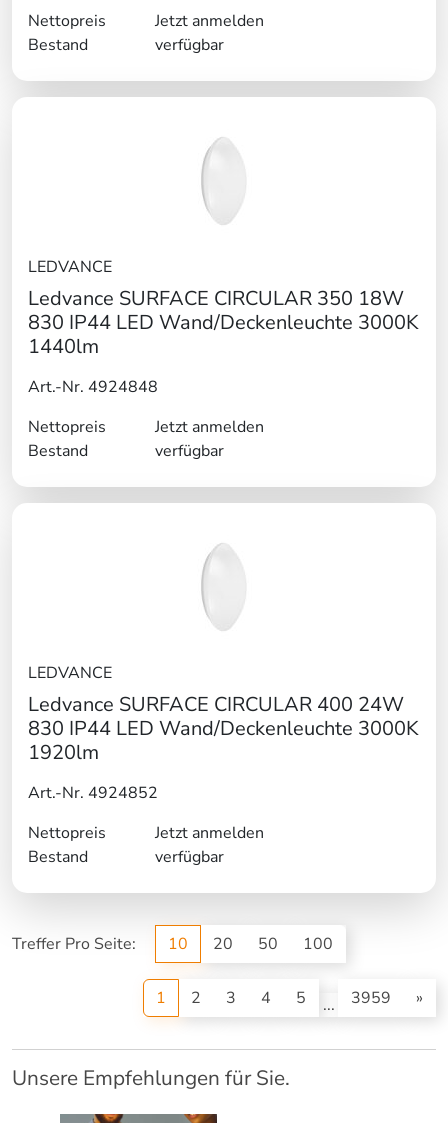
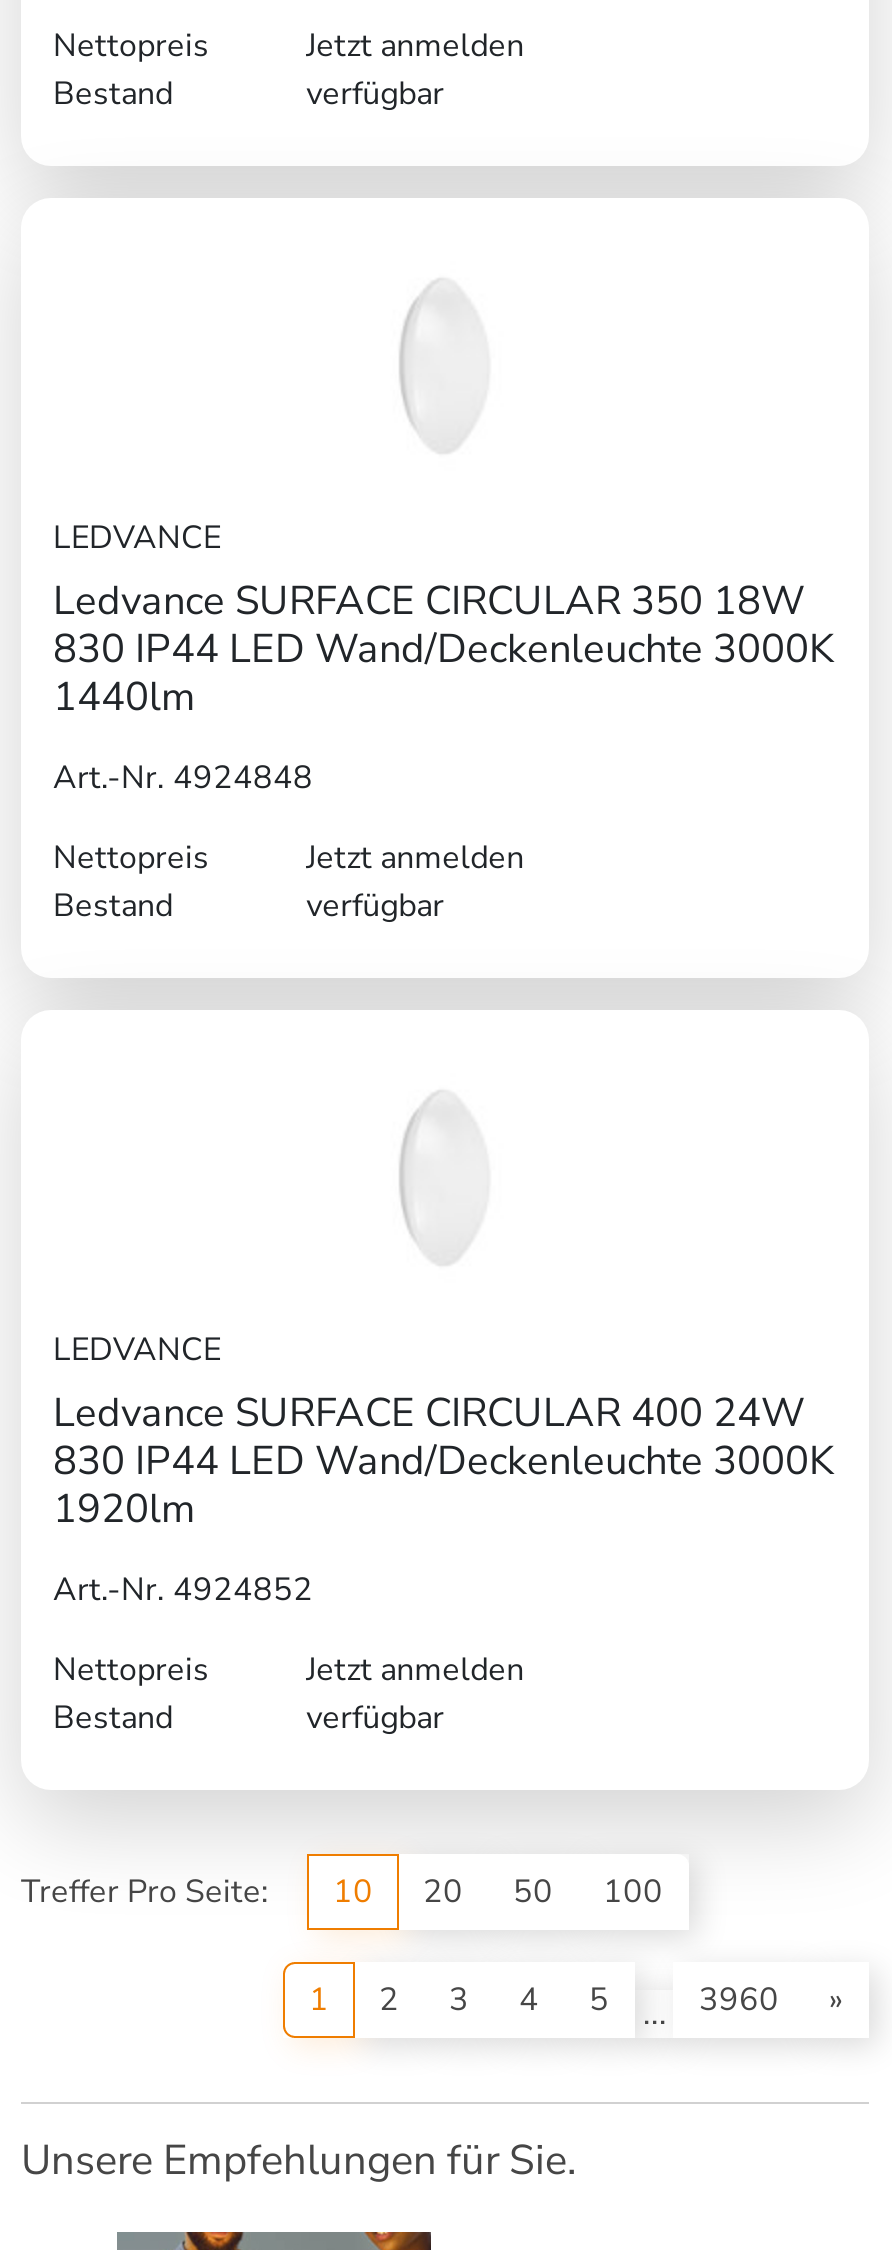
[296,987,391,1016] 5 ... 3959 -> [589,1978,779,2036] 5 ... 3960

